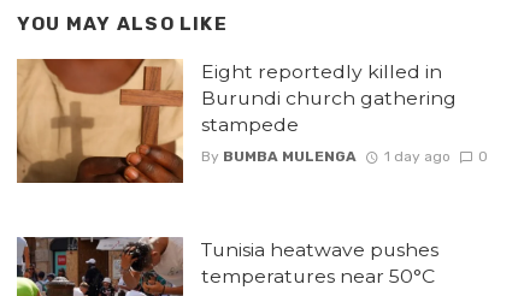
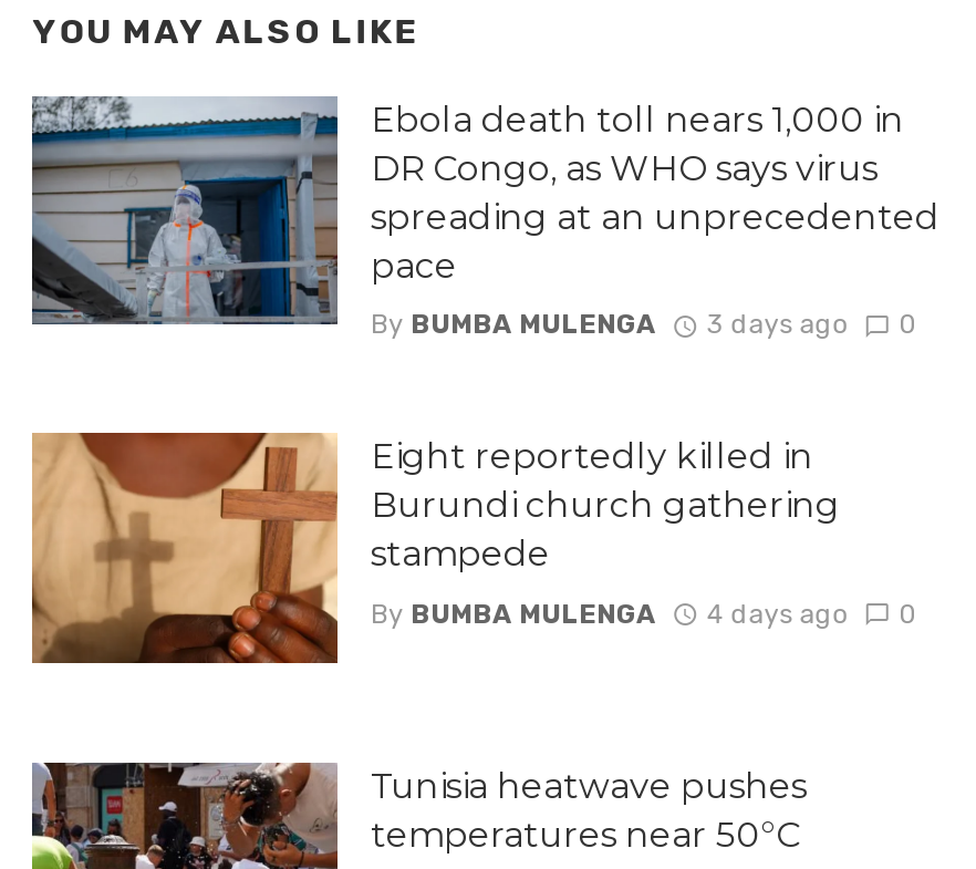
none -> [30,94,939,341] [image] | Ebola death toll nears 1,000 in | DR Congo, as WHO says virus | spreading at an unprecedented | pace | By BUMBA MULENGA | 3 days ago | 0
[201,148,487,165] By BUMBA MULENGA 1 day ago 0 -> [370,598,916,629] By BUMBA MULENGA 4 days ago 0

